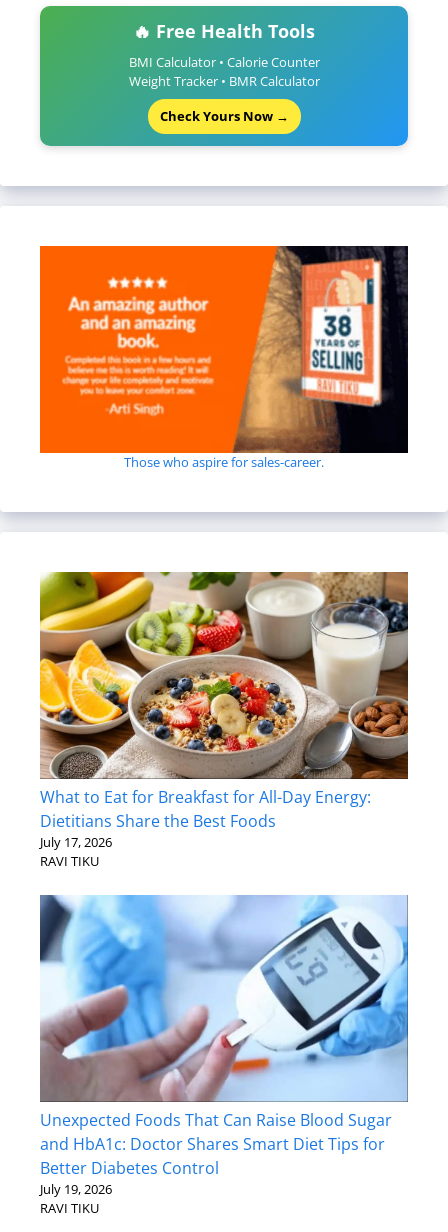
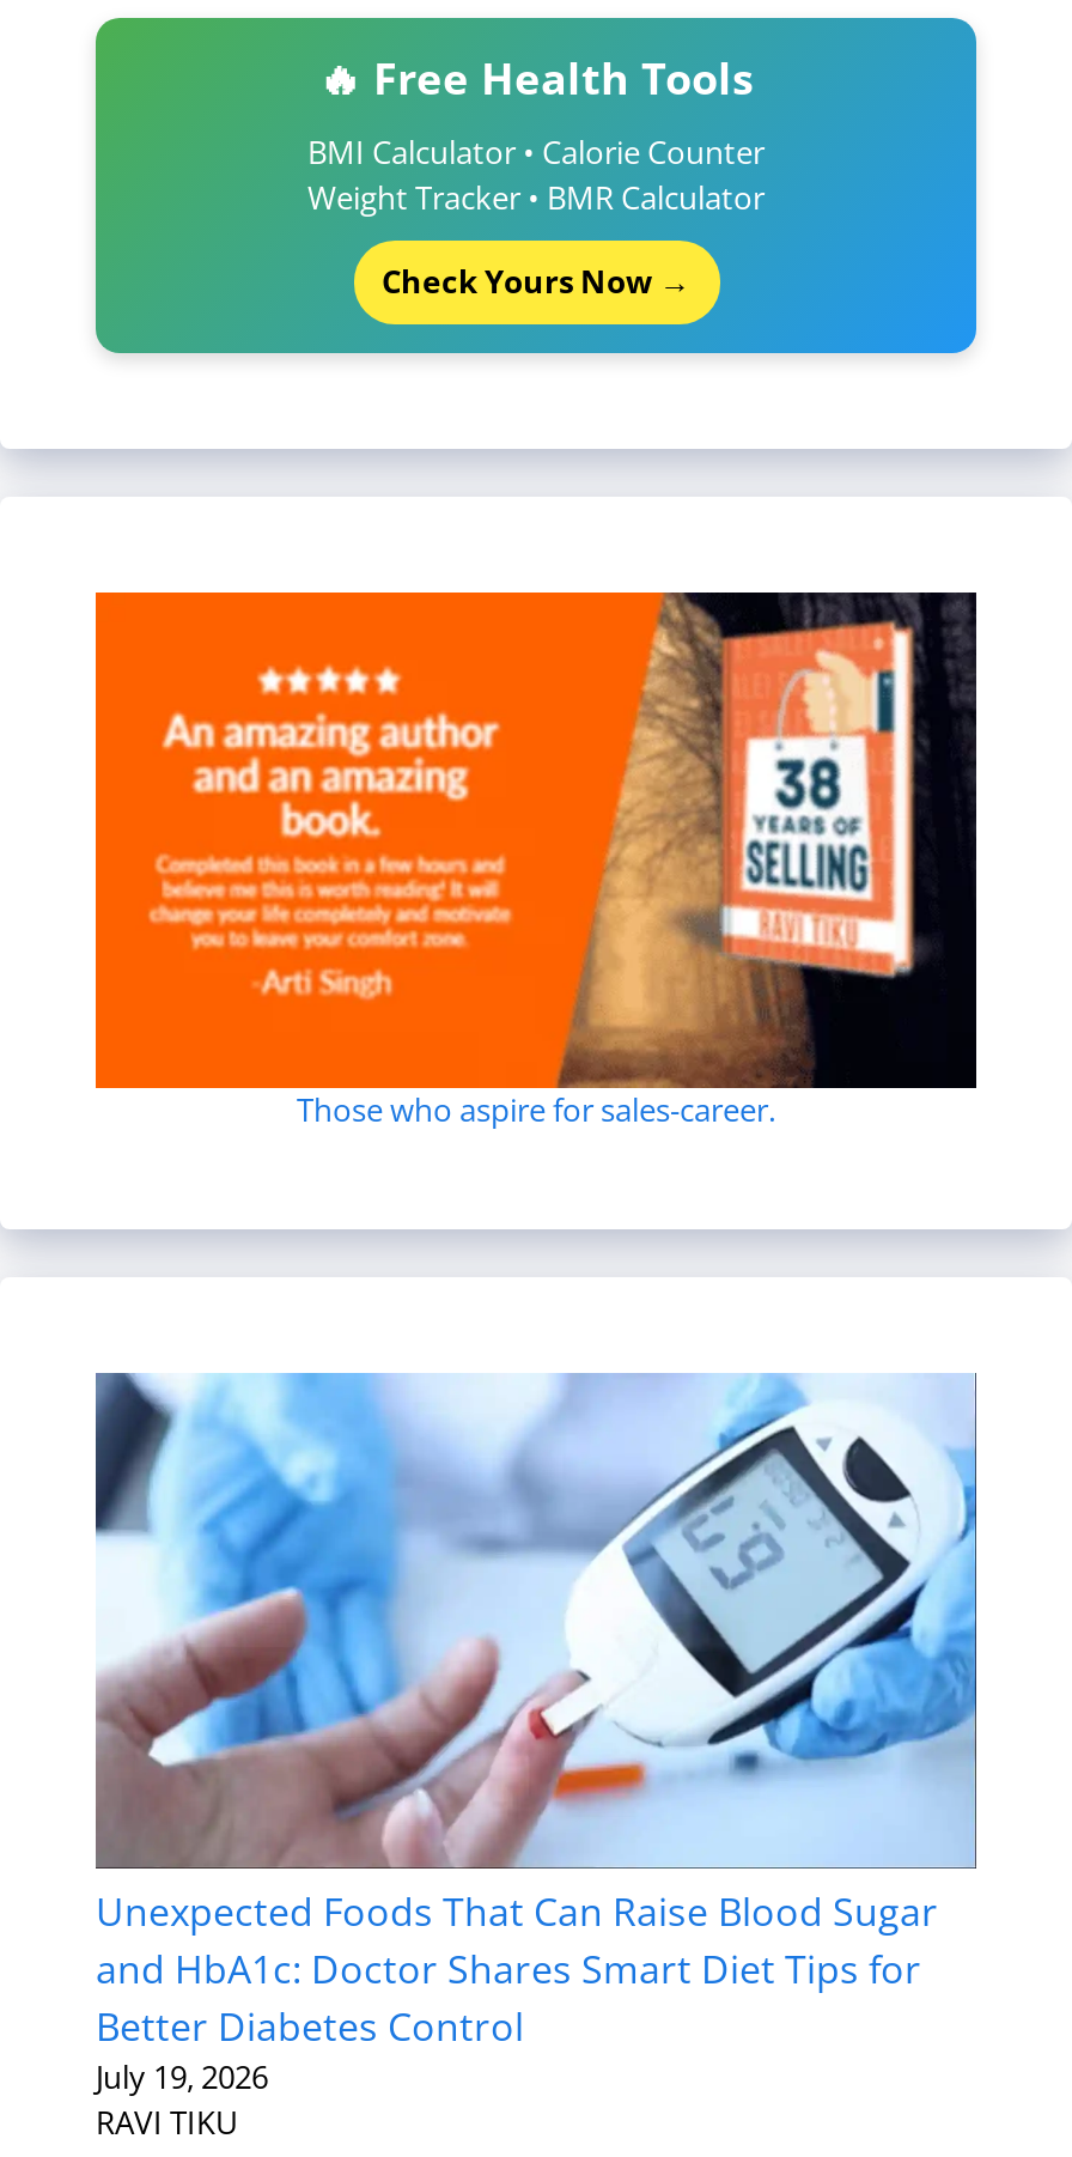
[39,571,409,870] [image] | What to Eat for Breakfast for All-Day Energy: | Dietitians Share the Best Foods | July 17, 2026 | RAVI TIKU -> none

